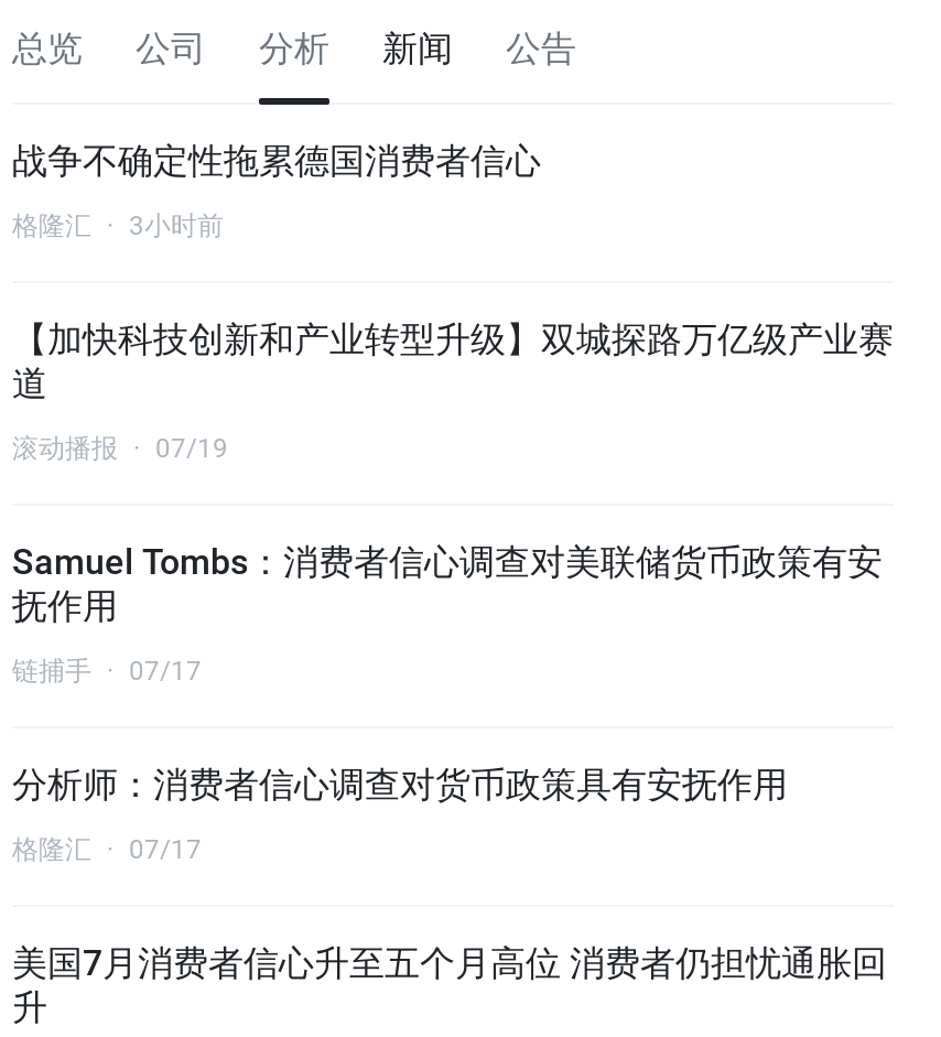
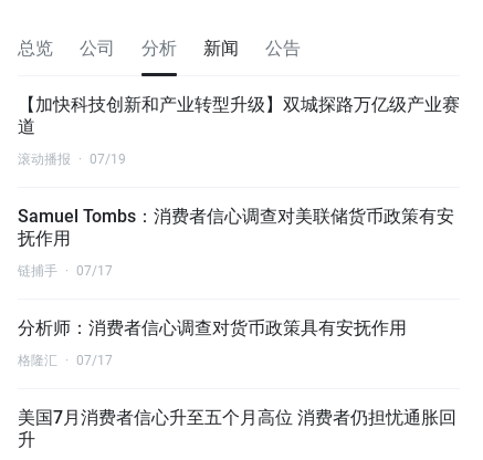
[12,139,541,241] 战争不确定性拖累德国消费者信心 | 格隆汇 · 3小时前 -> none

